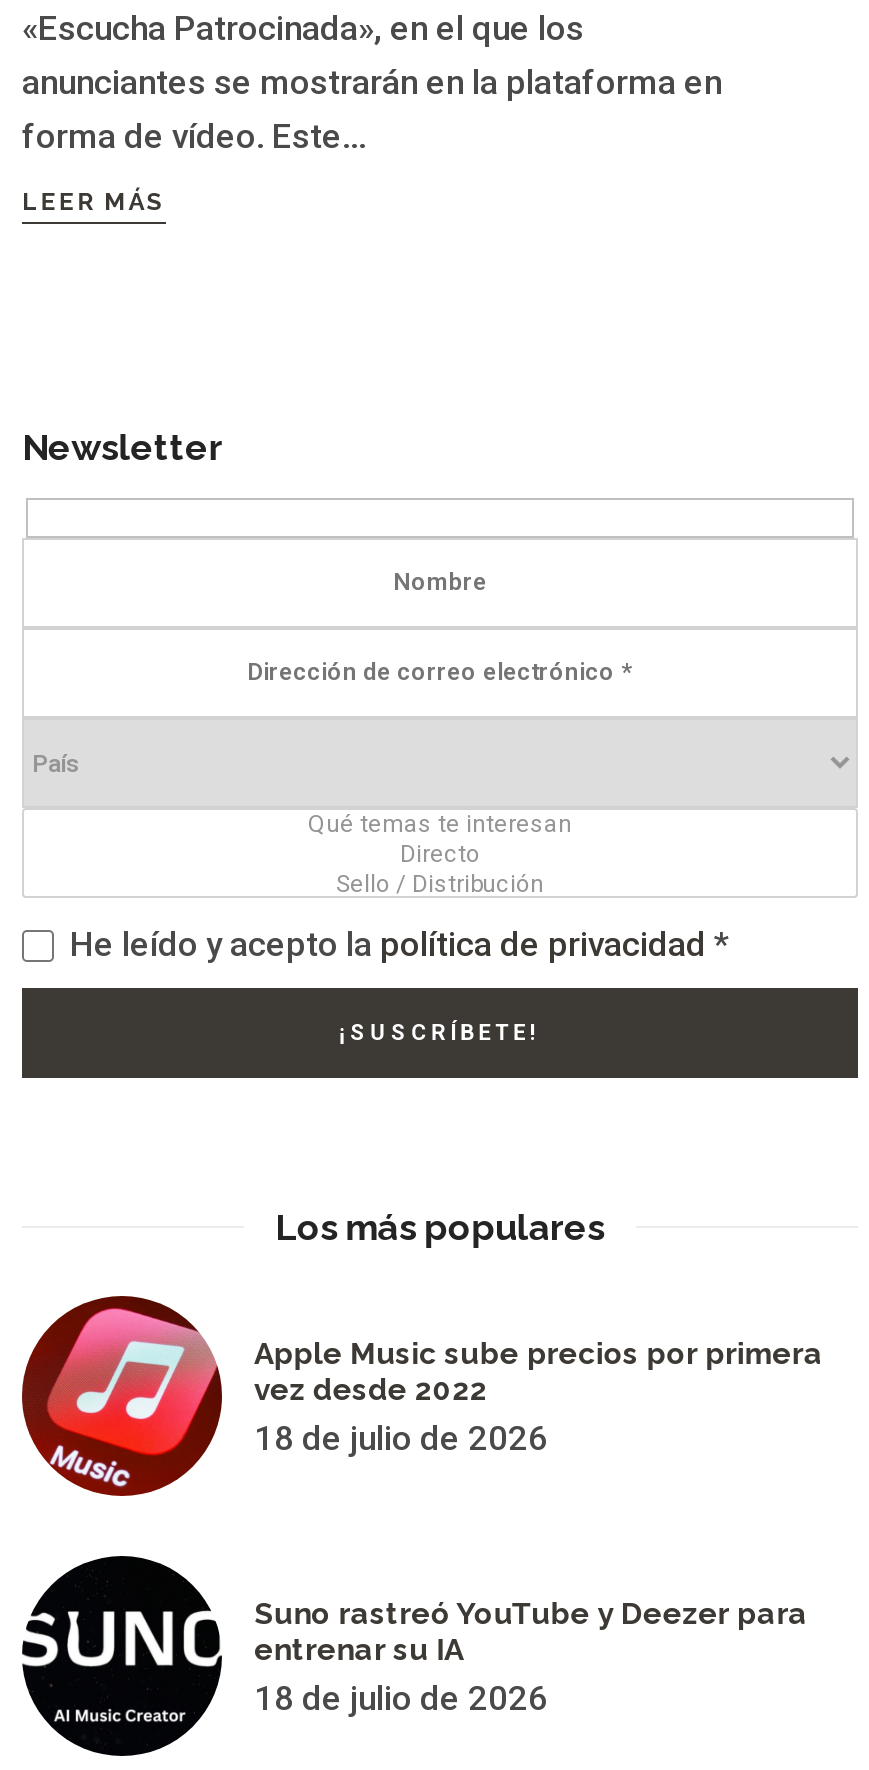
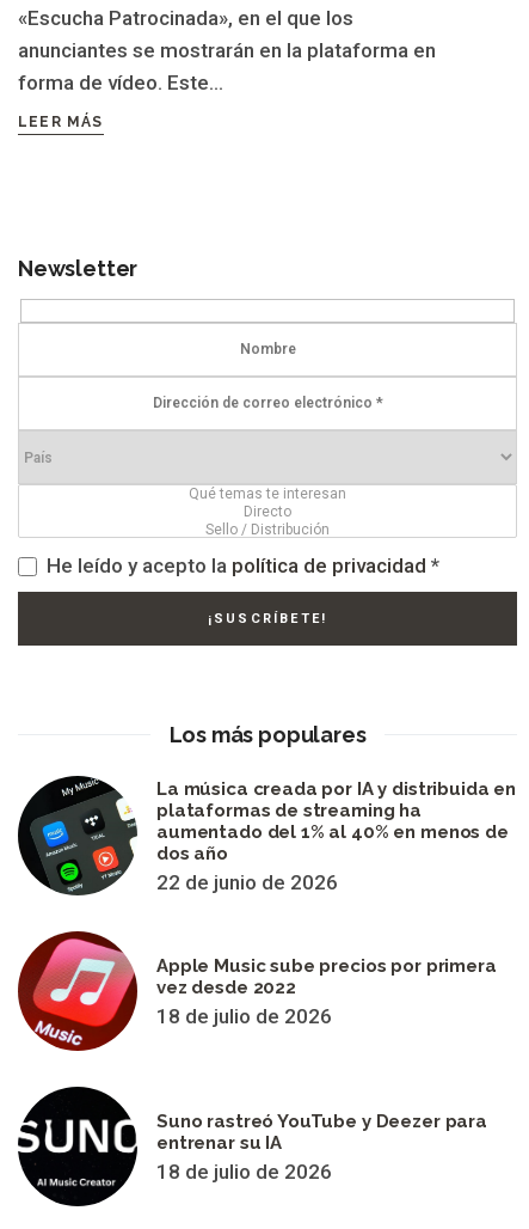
none -> [18,776,516,895] [image] | La música creada por IA y distribuida en | plataformas de streaming ha | aumentado del 1% al 40% en menos de | dos año | 22 de junio de 2026

